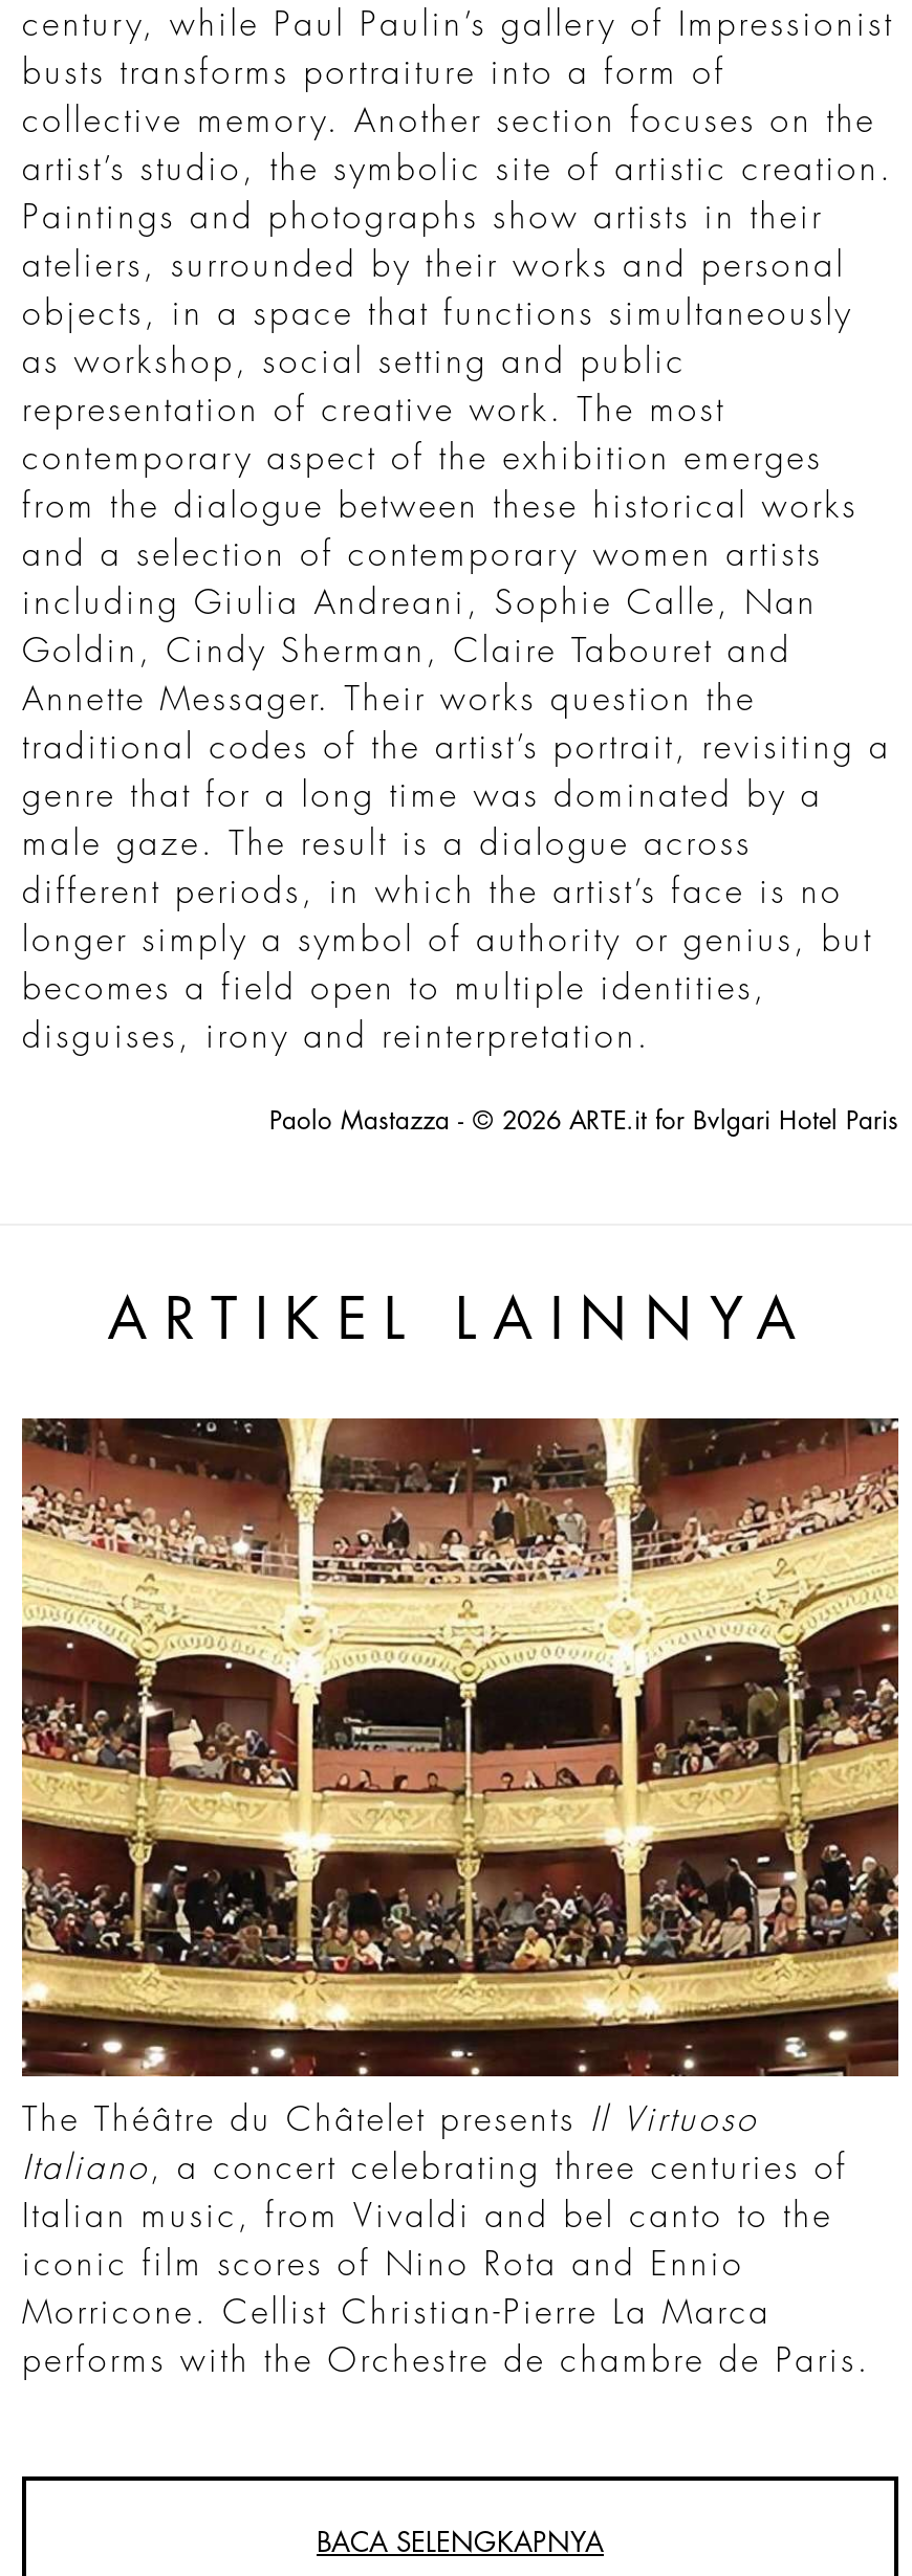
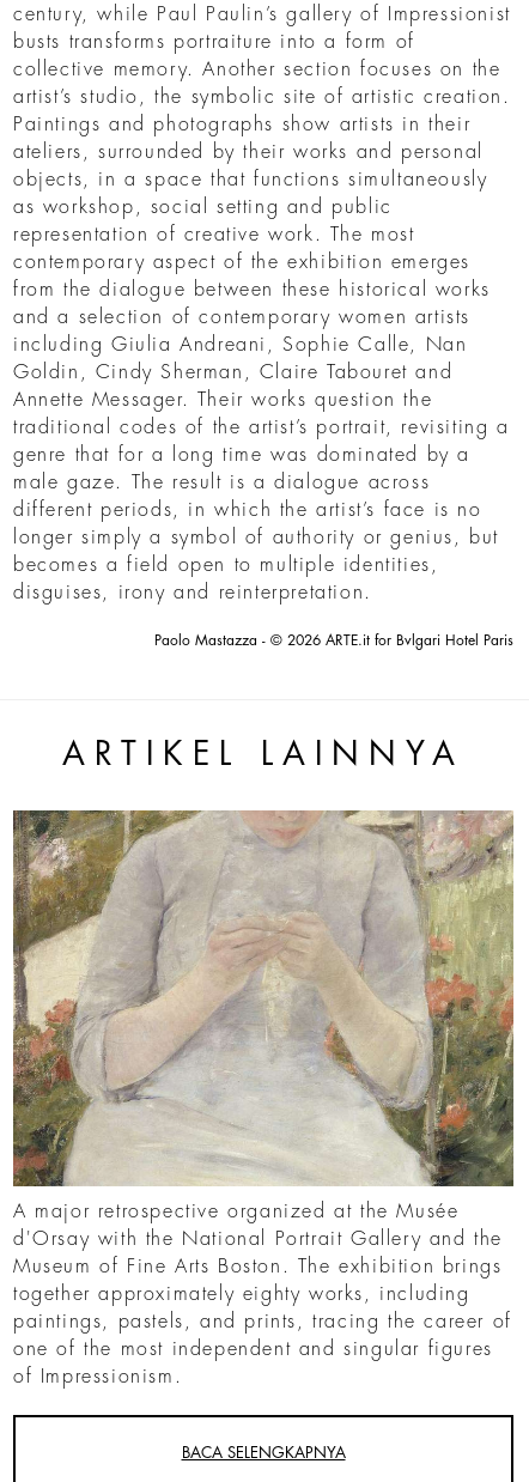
[20,1416,900,2377] [image] | The Théâtre du Châtelet presents Il Virtuoso | Italiano, a concert celebrating three centuries of | Italian music, from Vivaldi and bel canto to the | iconic film scores of Nino Rota and Ennio | Morricone. Cellist Christian-Pierre La Marca | performs with the Orchestre de chambre de Paris. -> [12,809,515,1386] [image] | A major retrospective organized at the Musée | d'Orsay with the National Portrait Gallery and the | Museum of Fine Arts Boston. The exhibition brings | together approximately eighty works, including | paintings, pastels, and prints, tracing the career of | one of the most independent and singular figures | of Impressionism.

